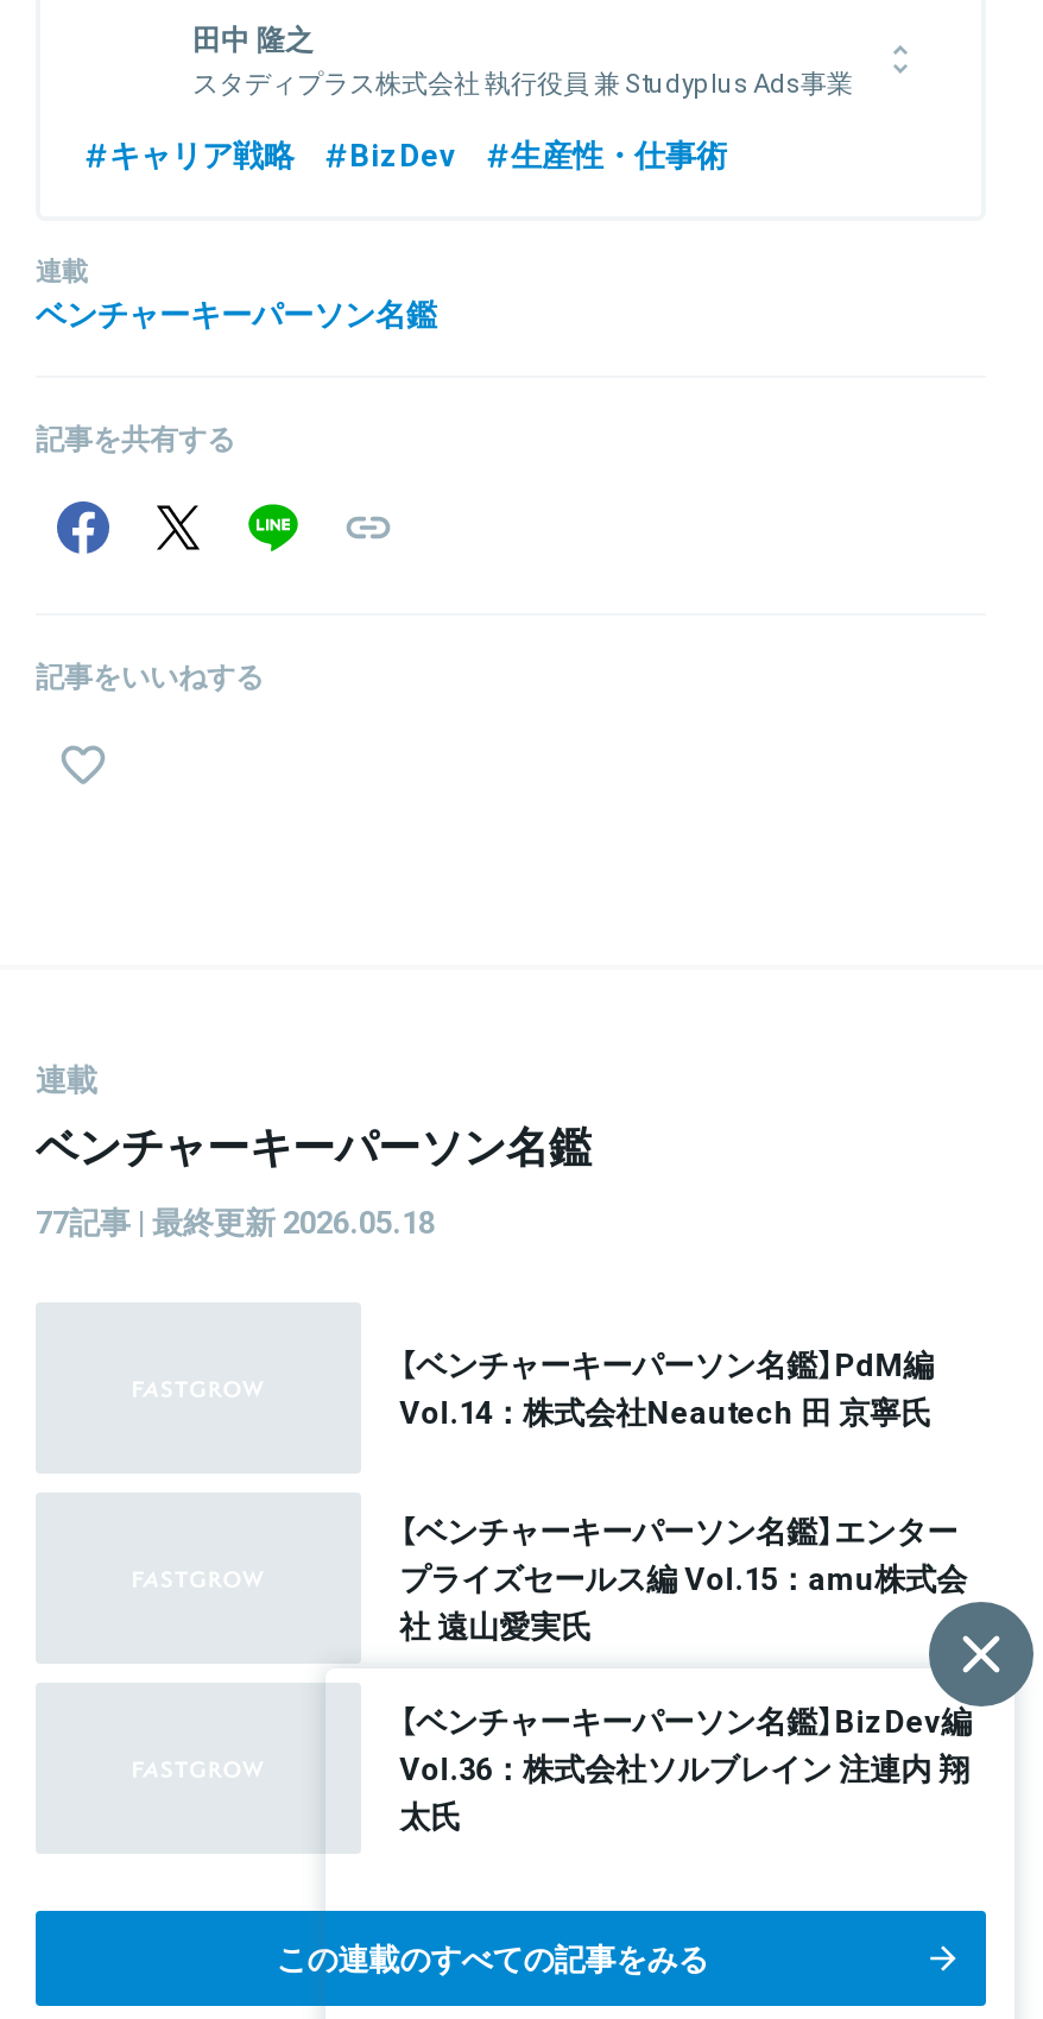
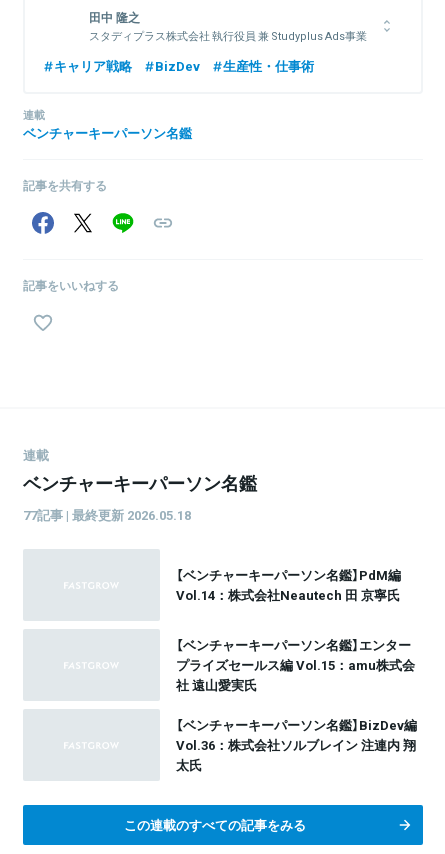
[927,1600,1036,1709] [image] -> none

